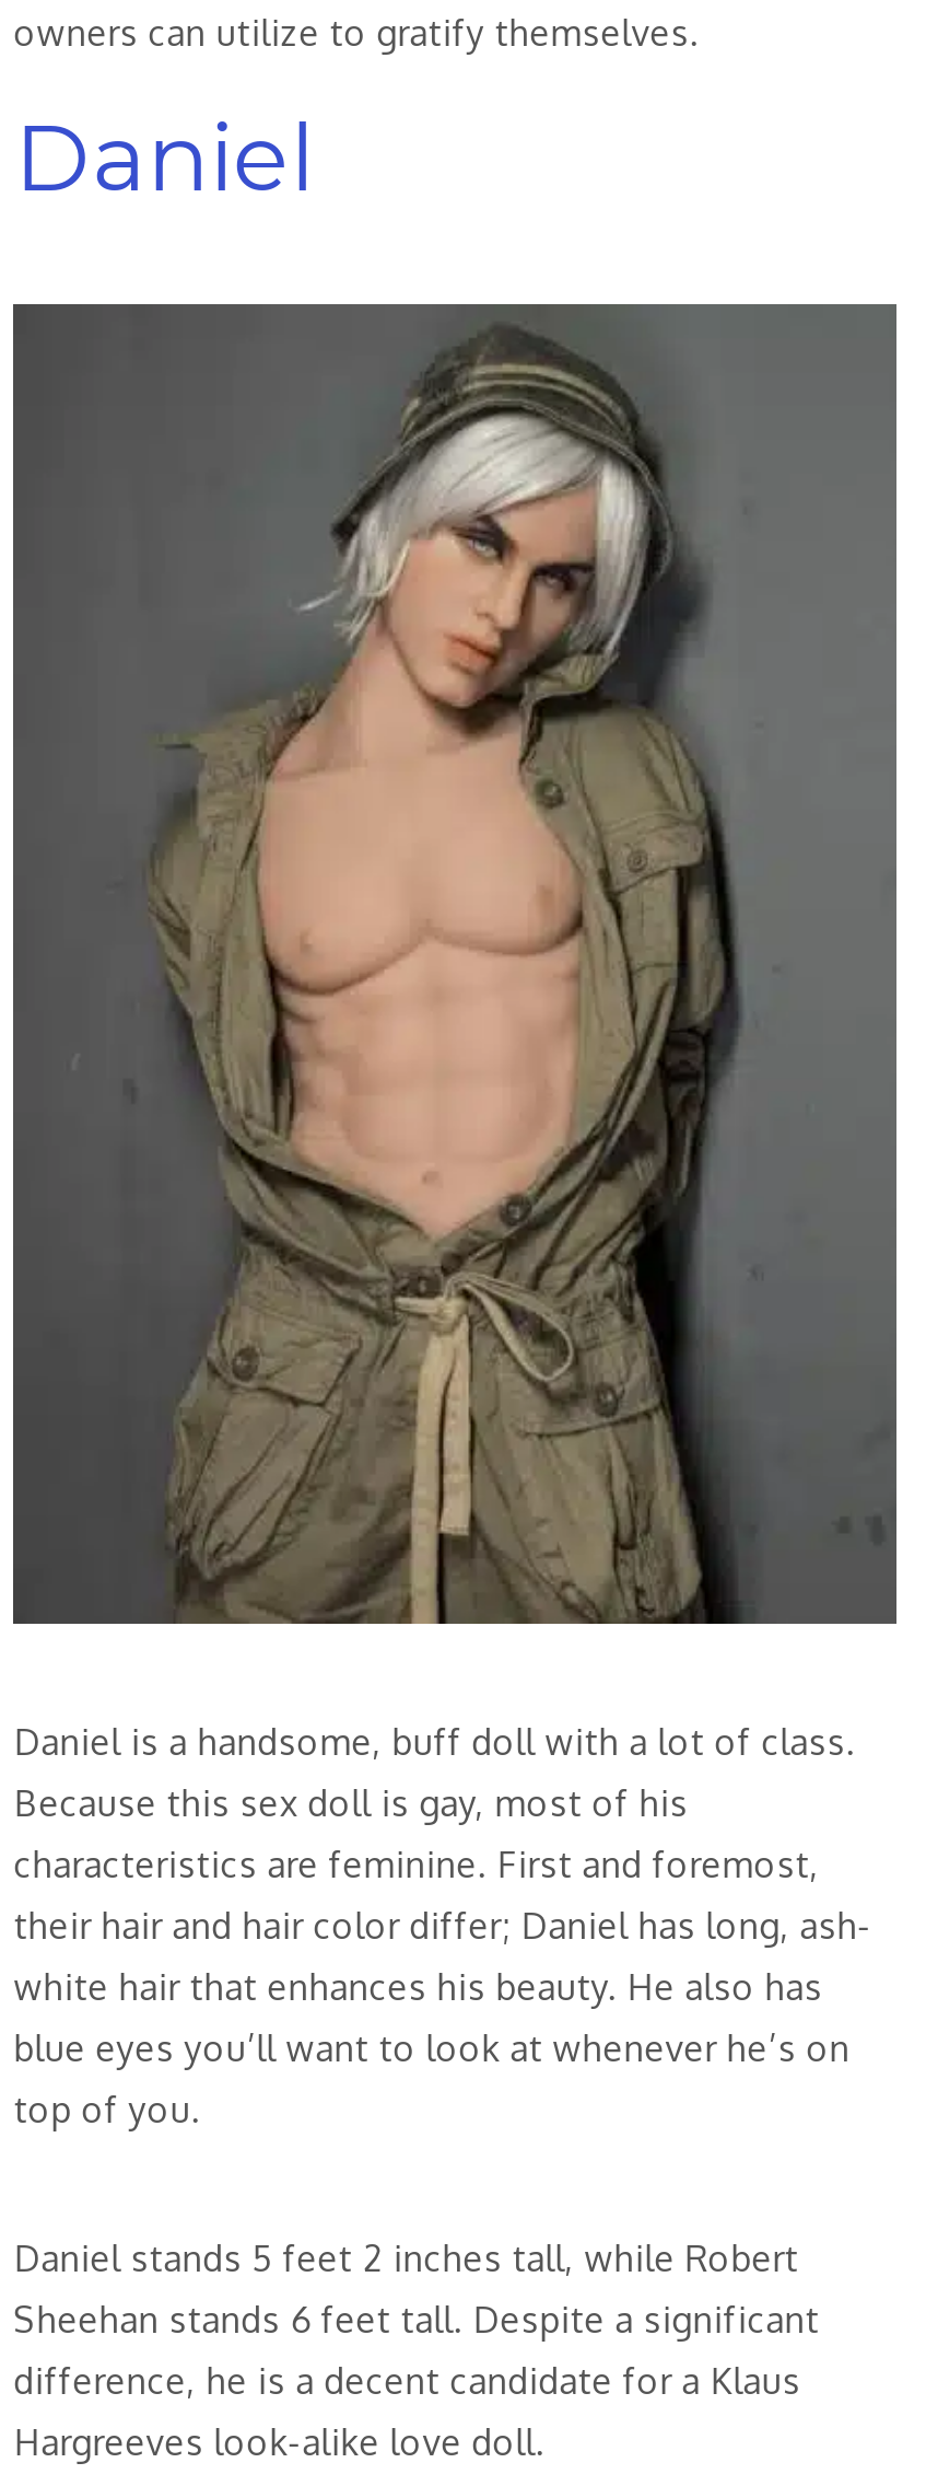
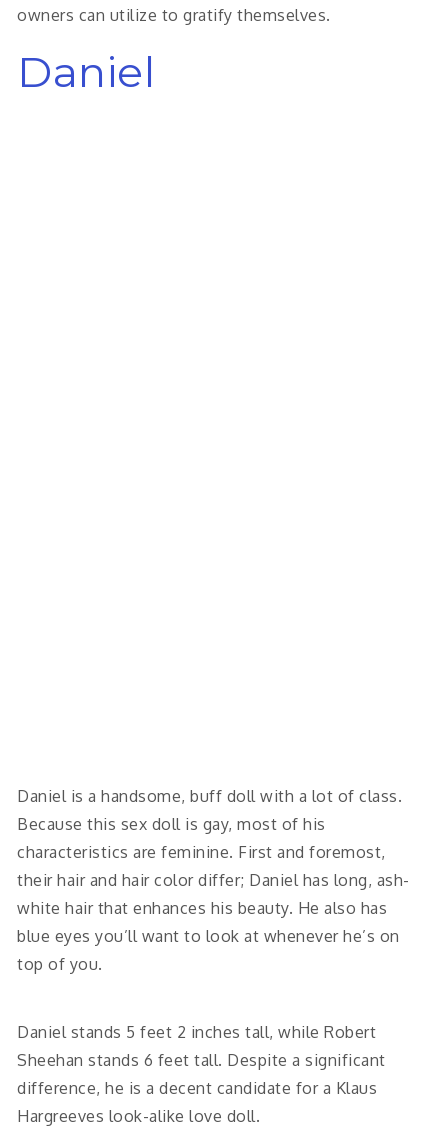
[11,302,899,1626] [image] -> none

